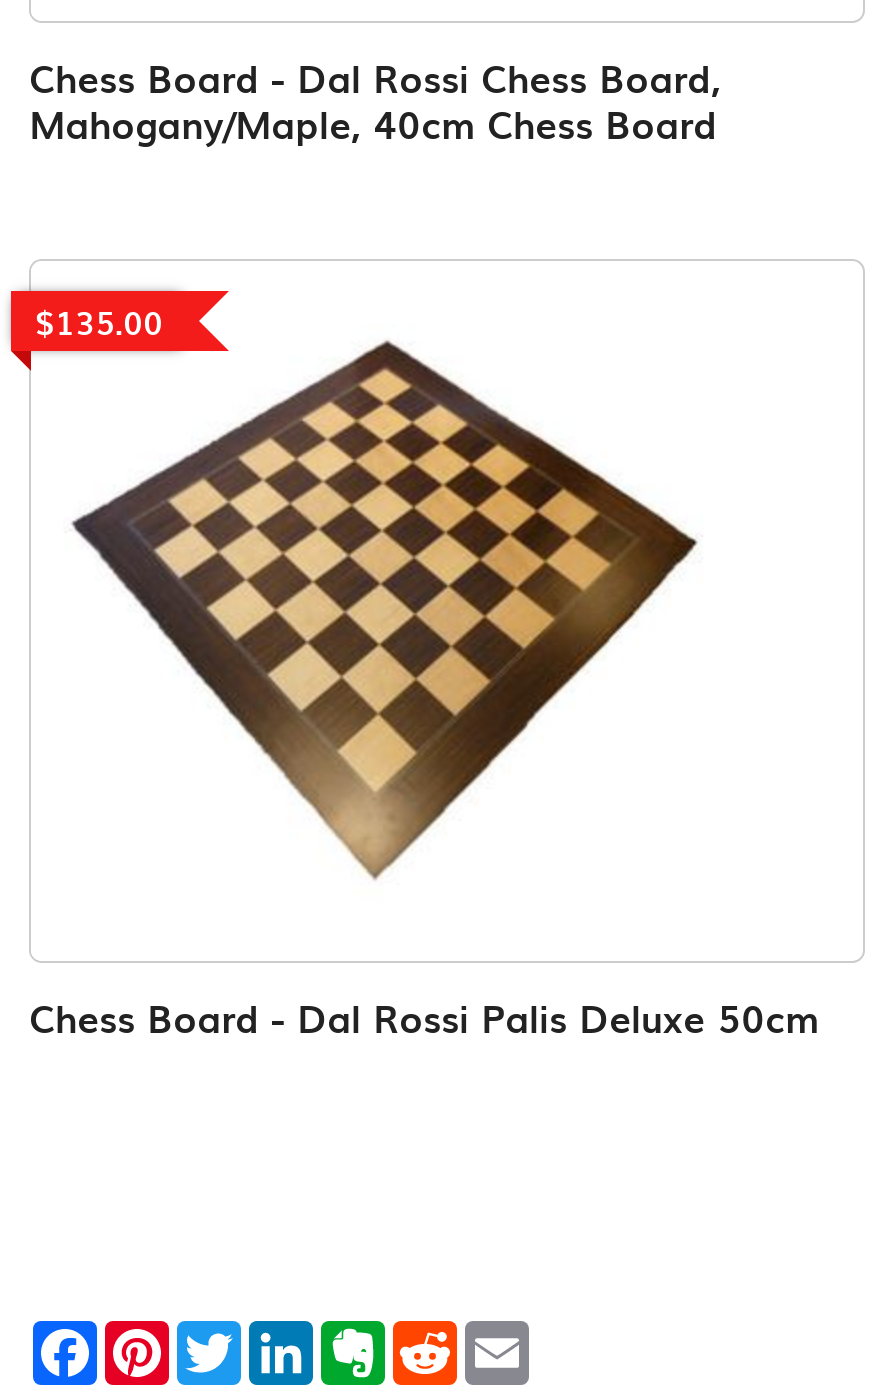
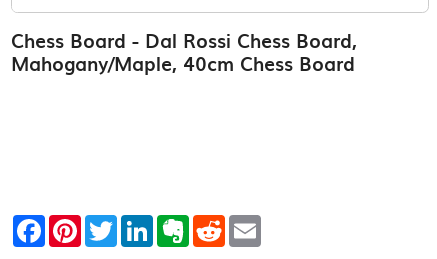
[35,289,699,881] [image] | $135.00 -> none
[29,988,819,1044] Chess Board - Dal Rossi Palis Deluxe 50cm -> none

